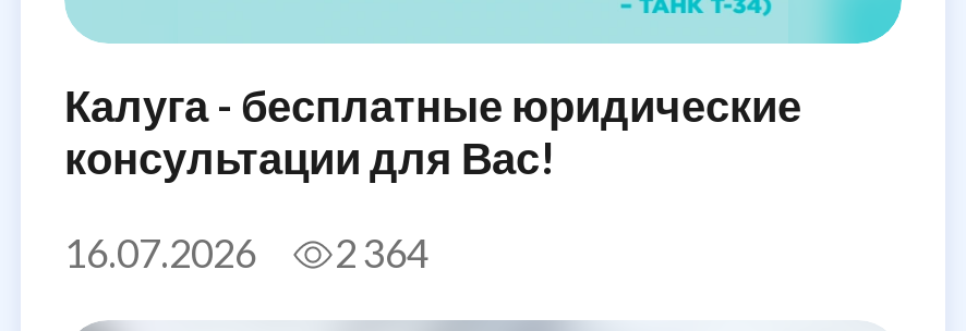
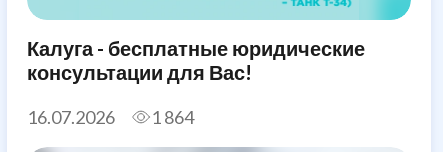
[64,230,428,278] 16.07.2026 2 364 -> [27,106,194,128] 16.07.2026 1 864

